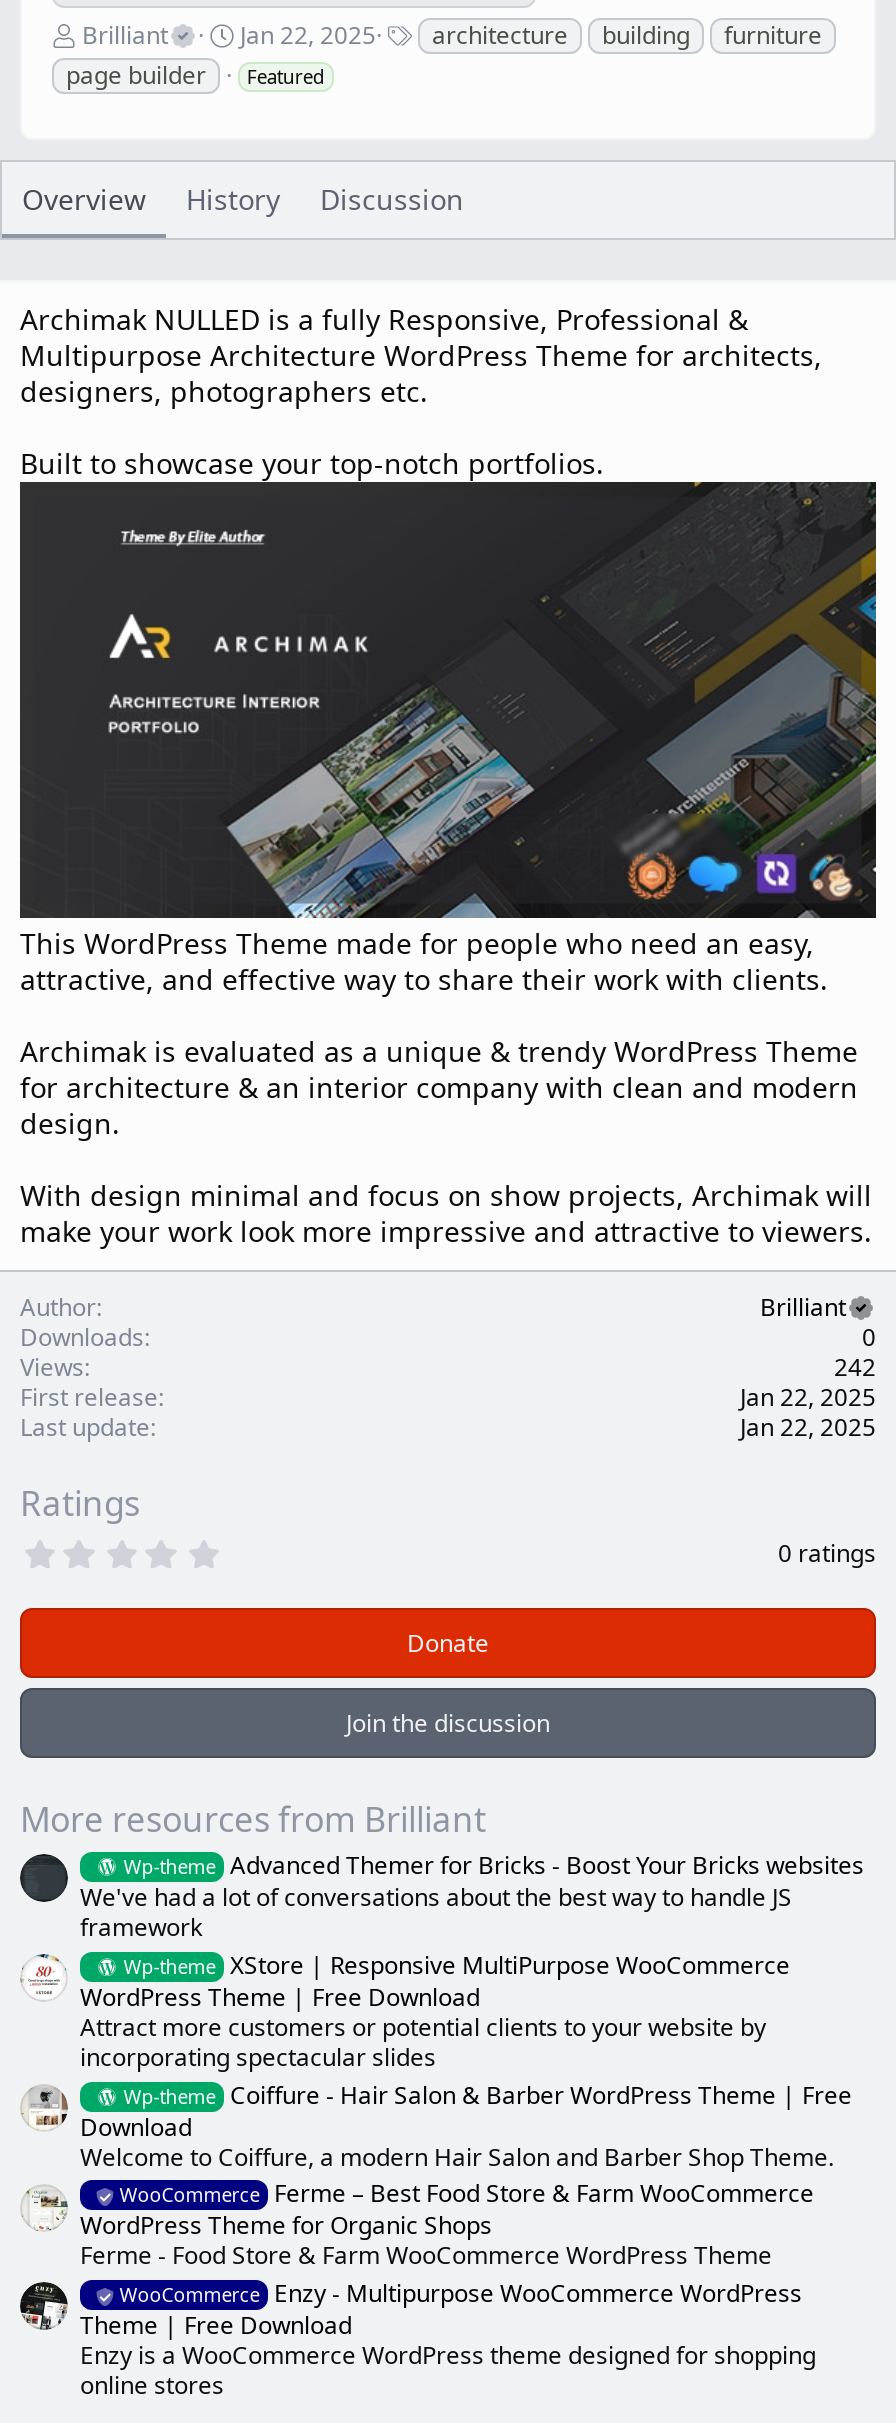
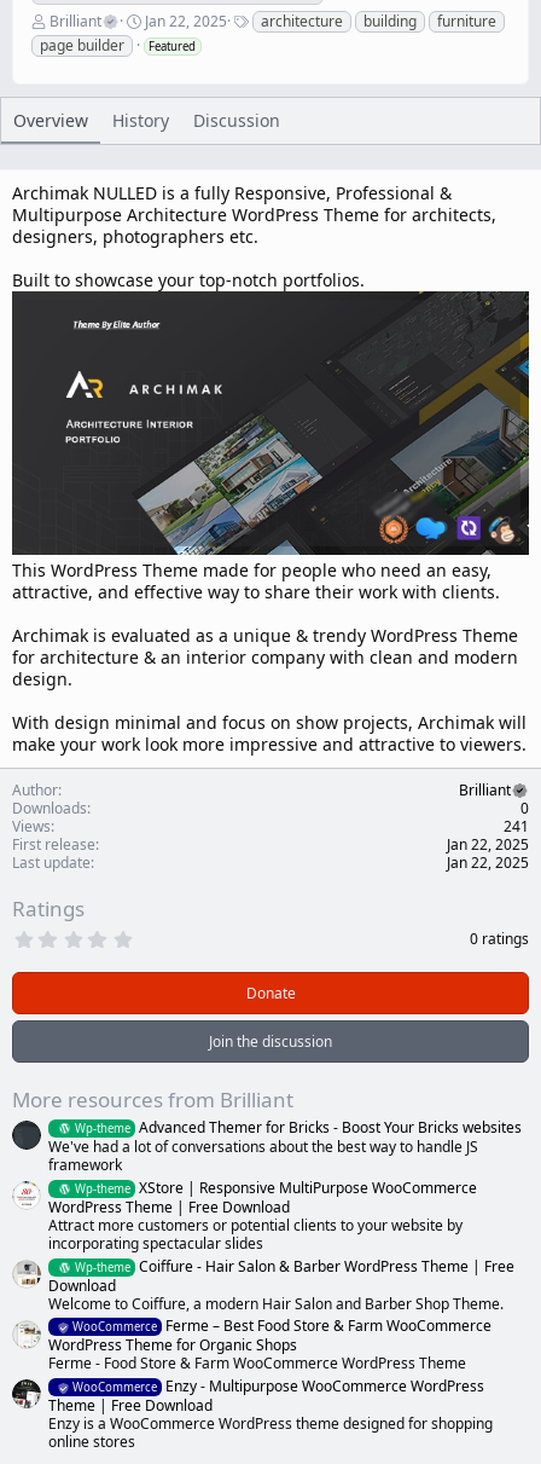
[834,1350,876,1384] 242 -> [504,816,529,837] 241

